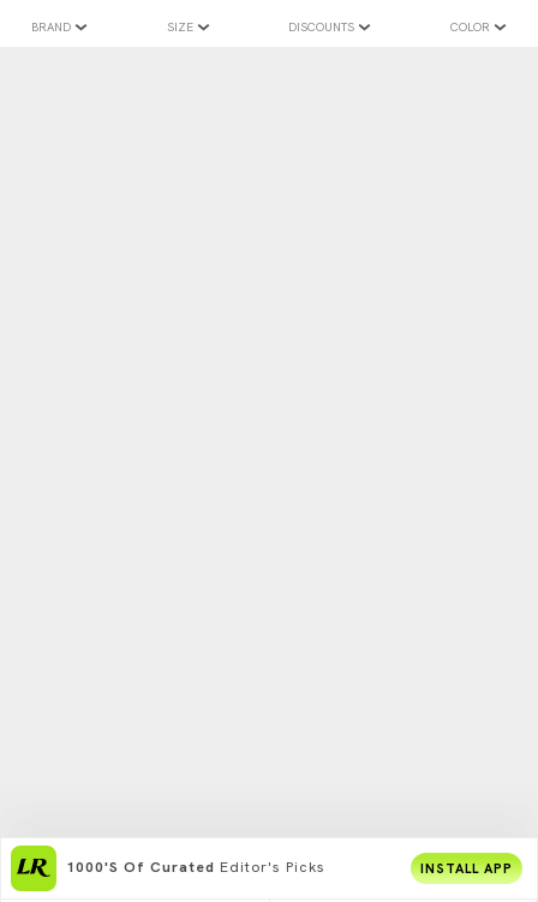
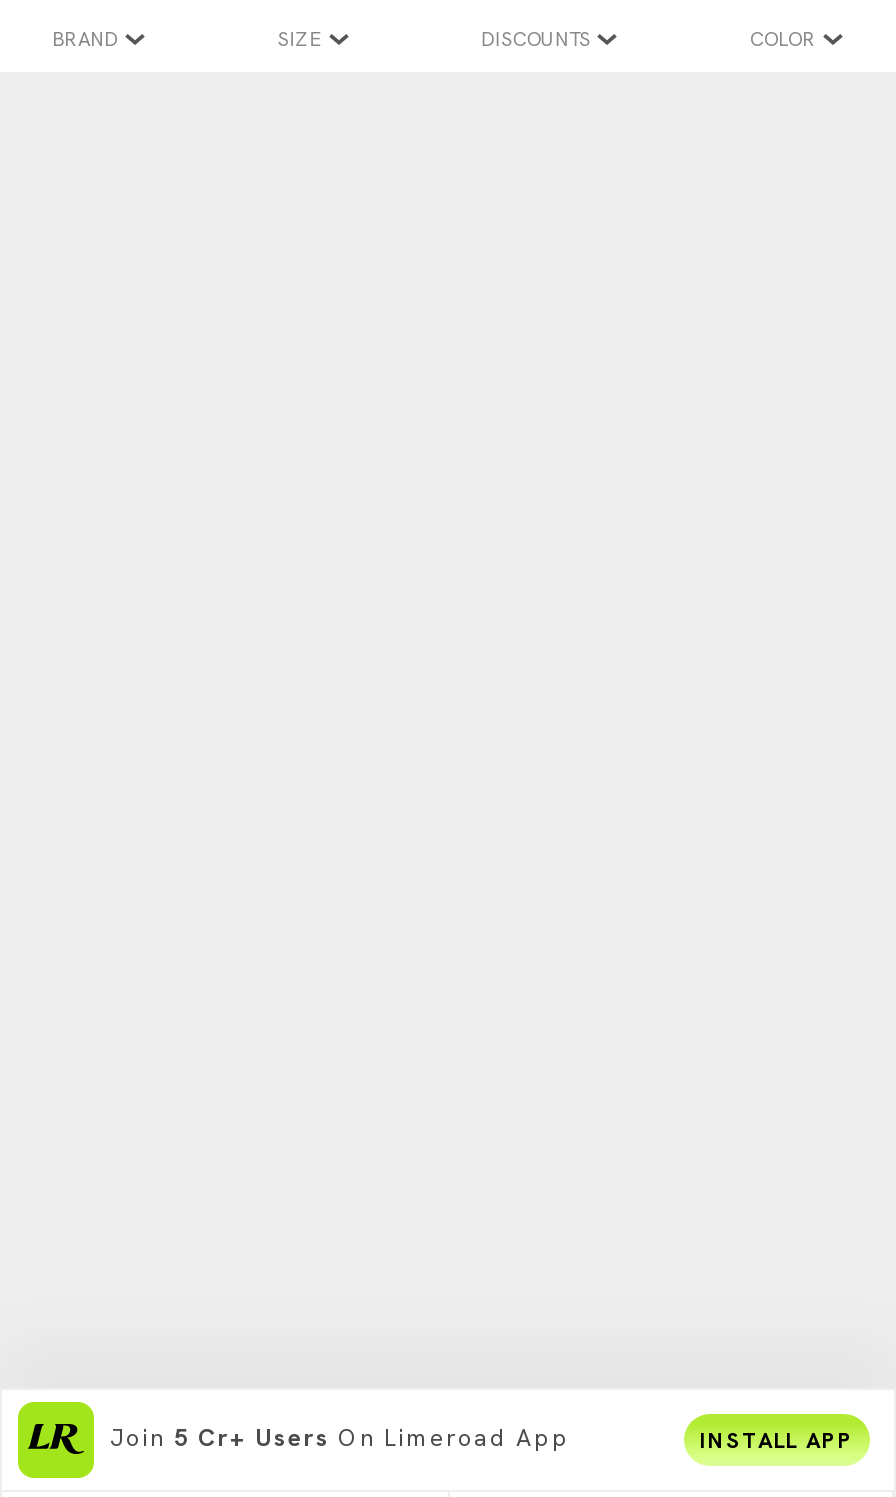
[66,858,325,877] 1000's Of Curated Editor's Picks -> [110,1422,570,1454] Join 5 Cr+ Users On Limeroad App

